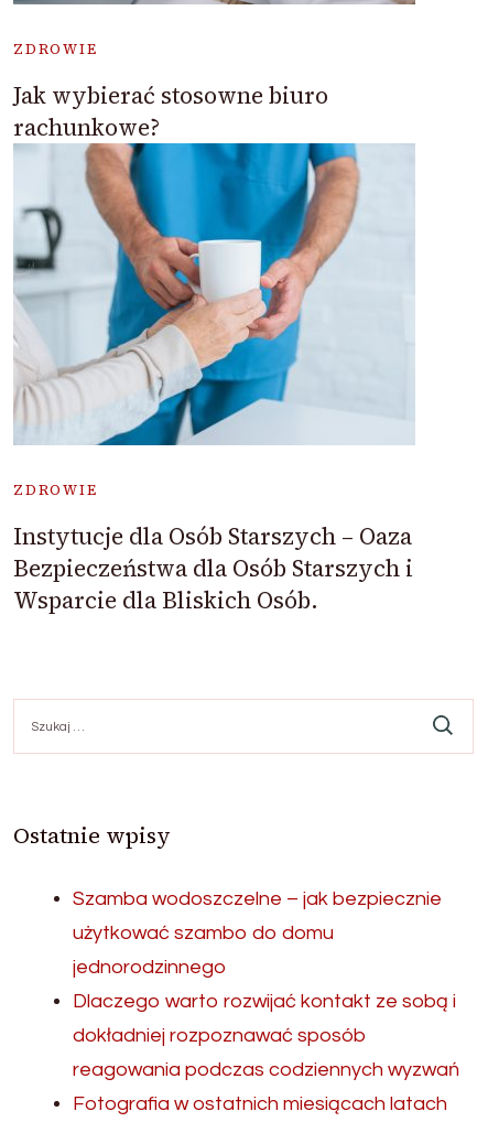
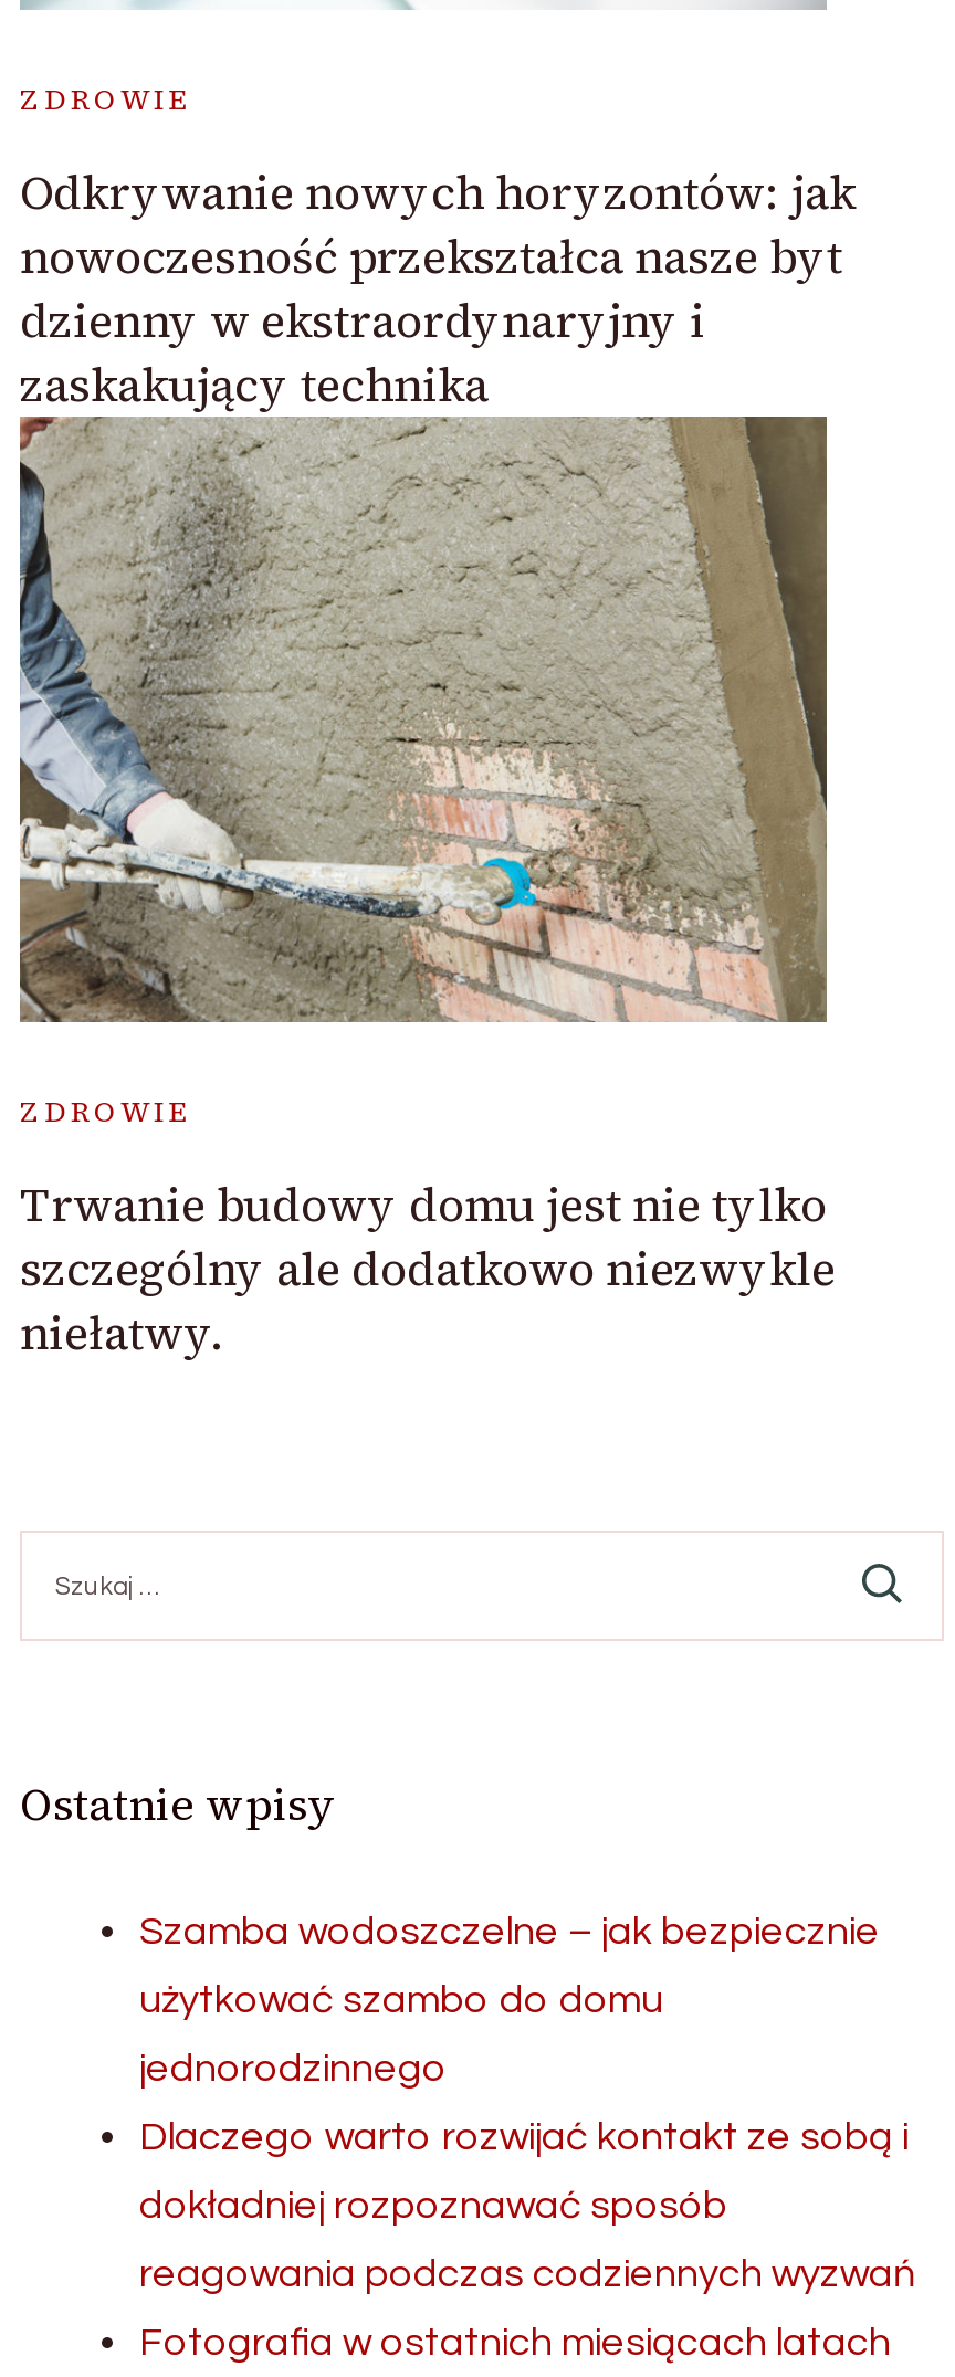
[13,80,328,144] Jak wybierać stosowne biuro | rachunkowe? -> [20,160,856,416] Odkrywanie nowych horyzontów: jak | nowoczesność przekształca nasze byt | dzienny w ekstraordynaryjny i | zaskakujący technika
[13,152,415,446] [image] -> [18,413,829,1026] [image]
[13,521,413,617] Instytucje dla Osób Starszych – Oaza | Bezpieczeństwa dla Osób Starszych i | Wsparcie dla Bliskich Osób. -> [20,1172,836,1364] Trwanie budowy domu jest nie tylko | szczególny ale dodatkowo niezwykle | niełatwy.

